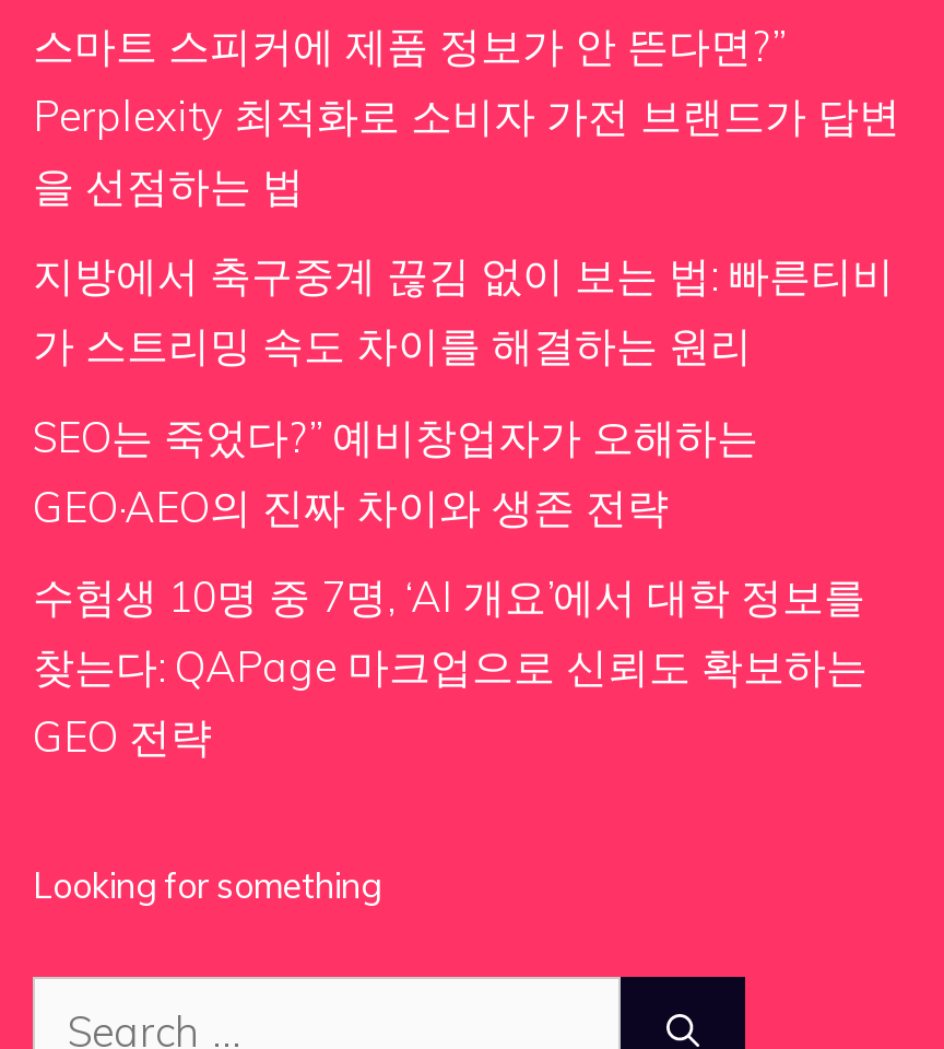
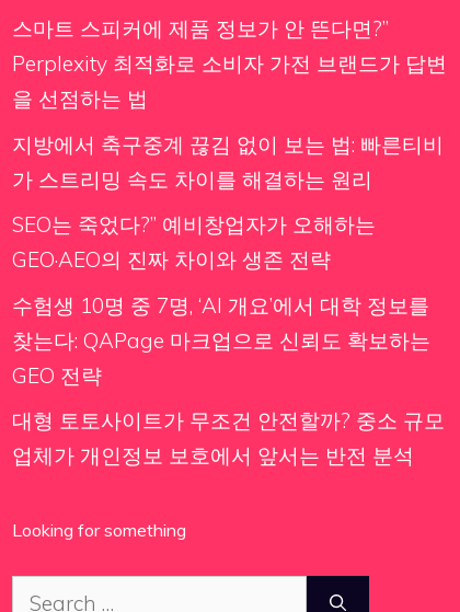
none -> [12,407,445,469] 대형 토토사이트가 무조건 안전할까? 중소 규모 | 업체가 개인정보 보호에서 앞서는 반전 분석

